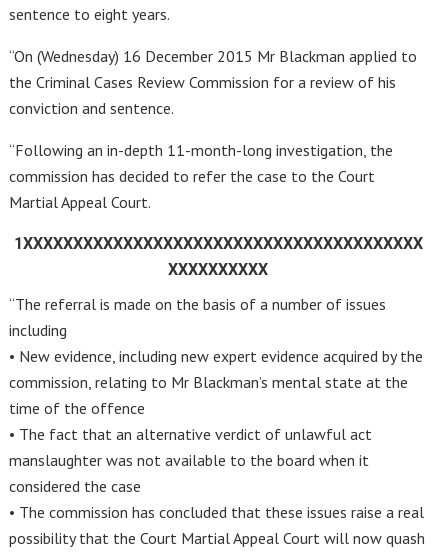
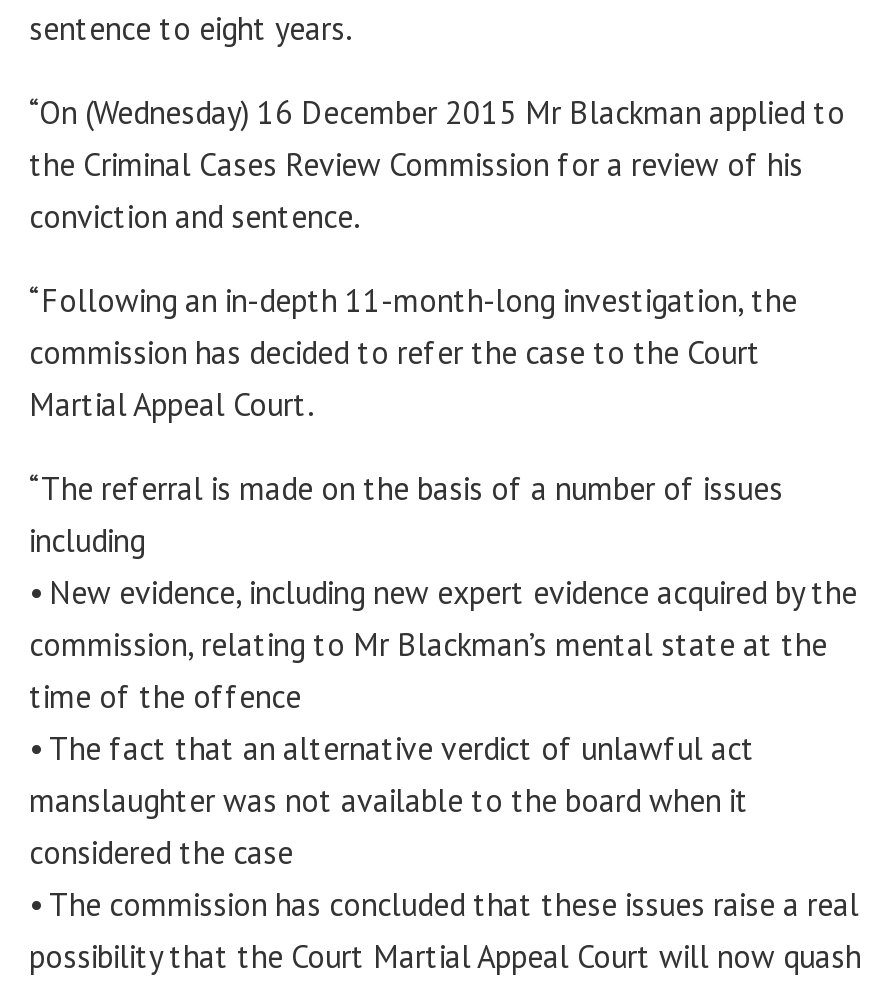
[13,234,422,279] 1XXXXXXXXXXXXXXXXXXXXXXXXXXXXXXXXXXXXXXXX | XXXXXXXXXX -> none

